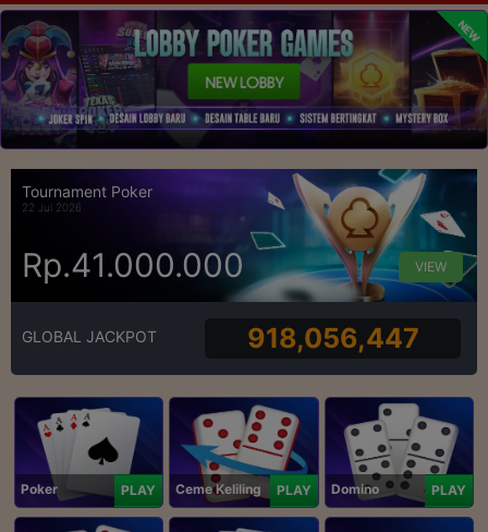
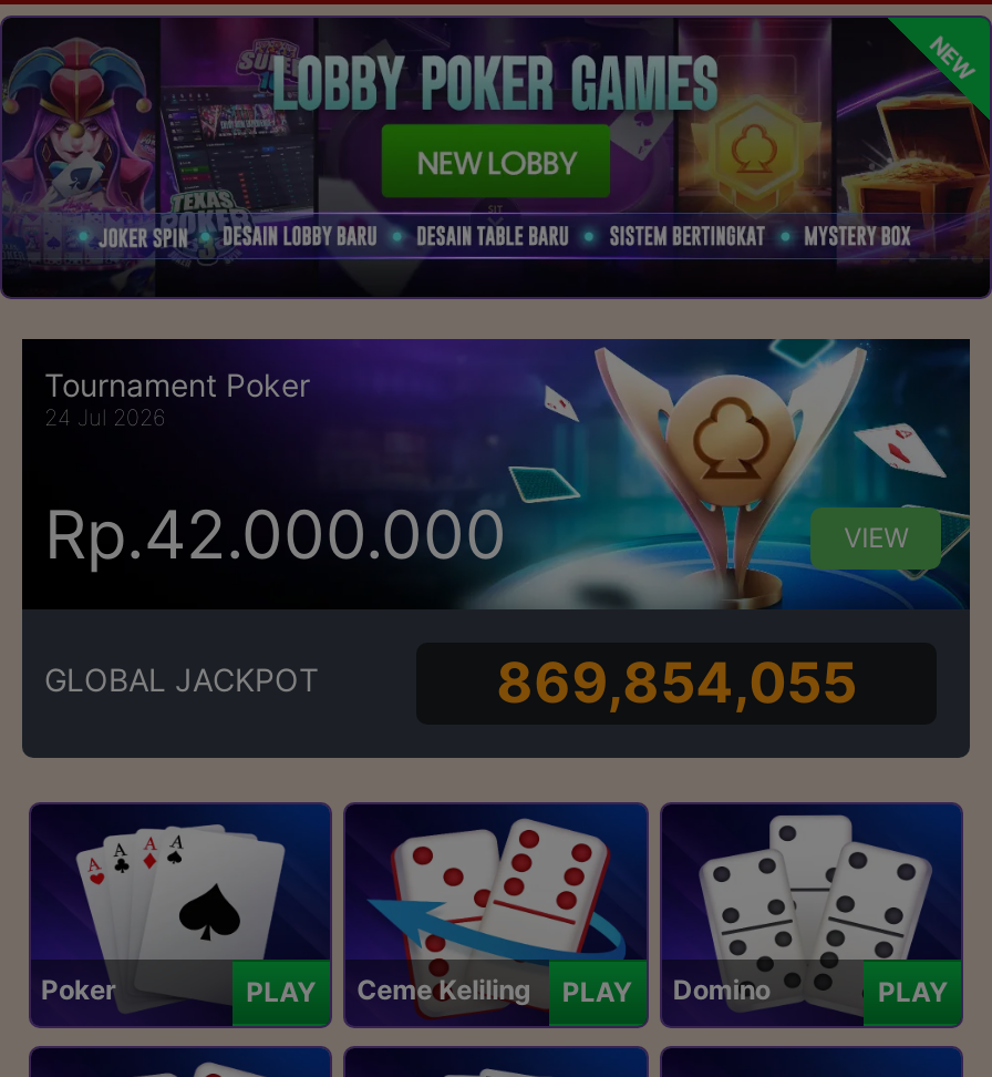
[22,201,82,214] 22 Jul 2026 -> [44,404,166,431] 24 Jul 2026
[22,245,244,285] Rp.41.000.000 -> [44,494,507,574] Rp.42.000.000
[247,321,419,354] 918,056,447 -> [496,648,857,715] 869,854,055

